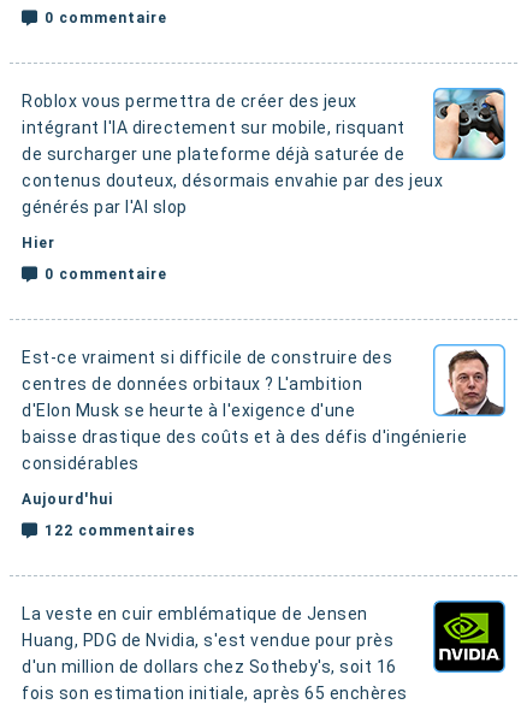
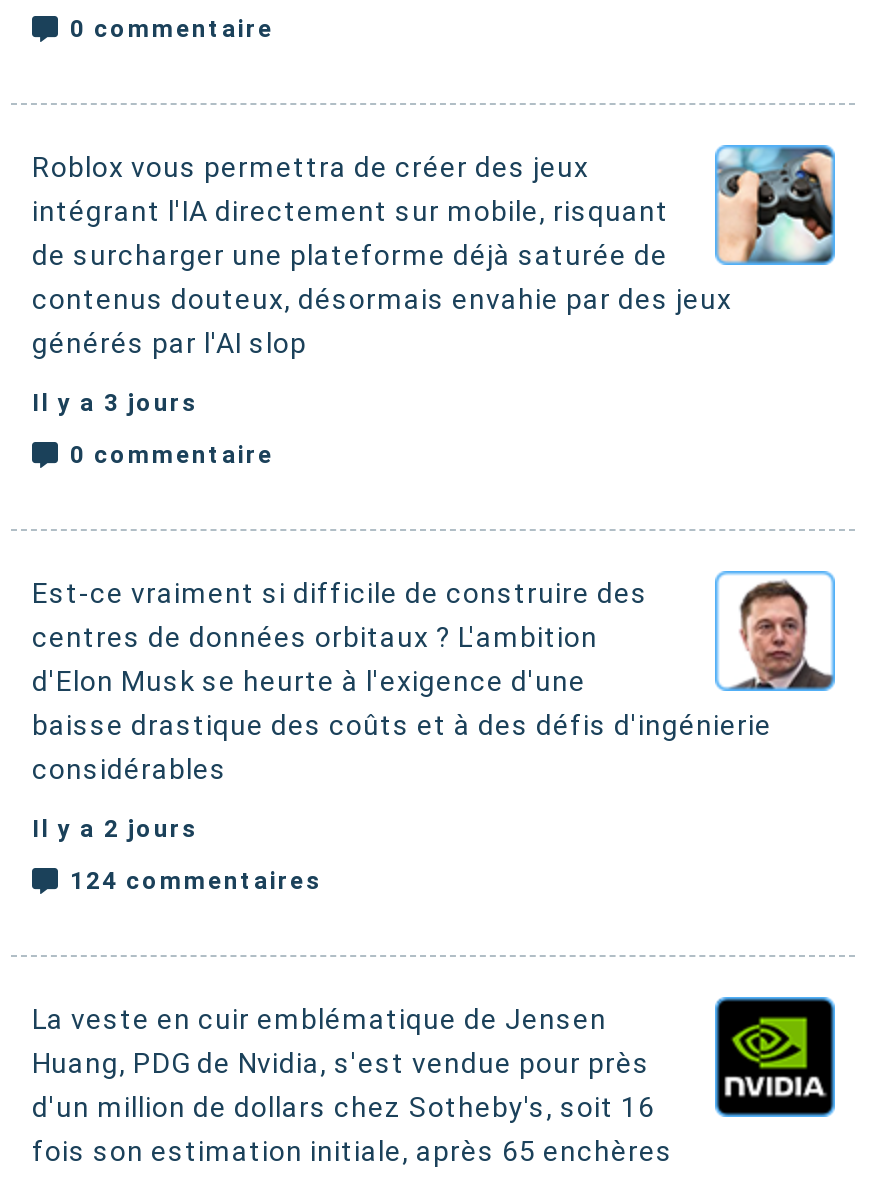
[22,235,56,252] Hier -> [32,390,198,418] Il y a 3 jours
[22,491,114,508] Aujourd'hui -> [32,816,198,844] Il y a 2 jours
[45,523,197,540] 122 commentaires -> [70,868,322,896] 124 commentaires

